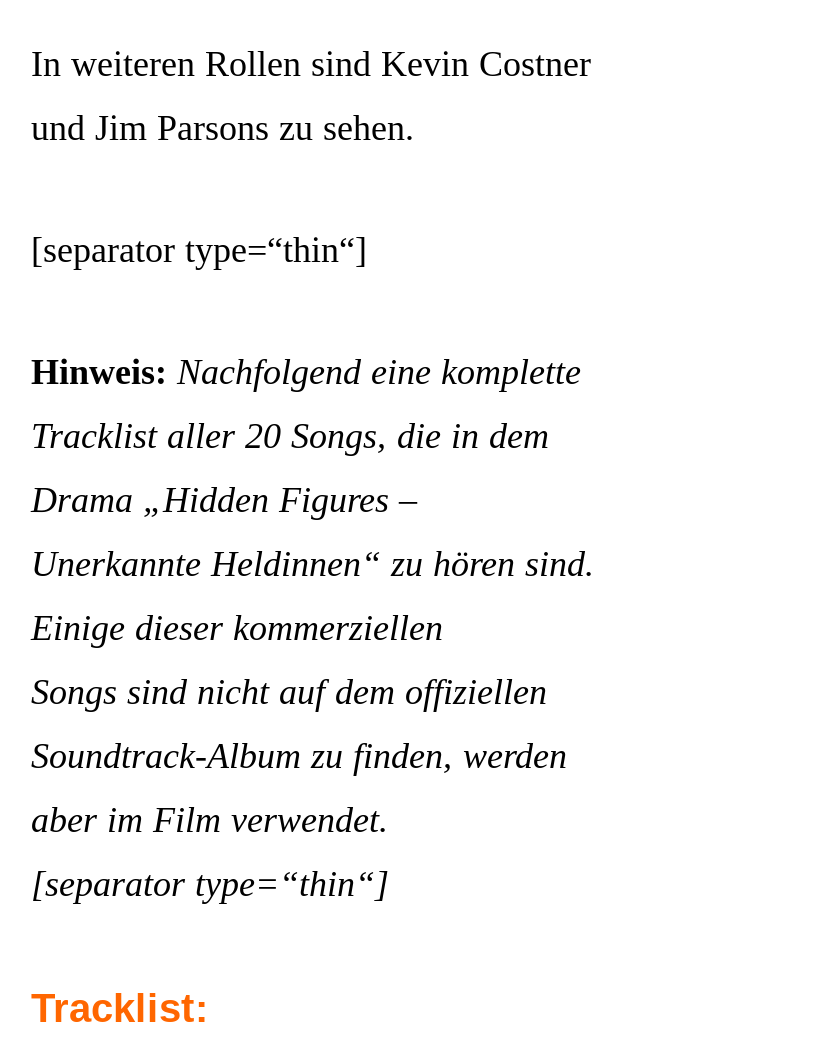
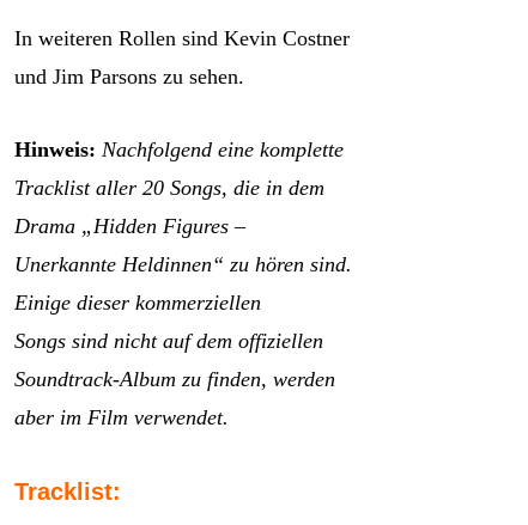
[31,229,367,269] [separator type=“thin“] -> none
[31,863,389,903] [separator type=“thin“] -> none

